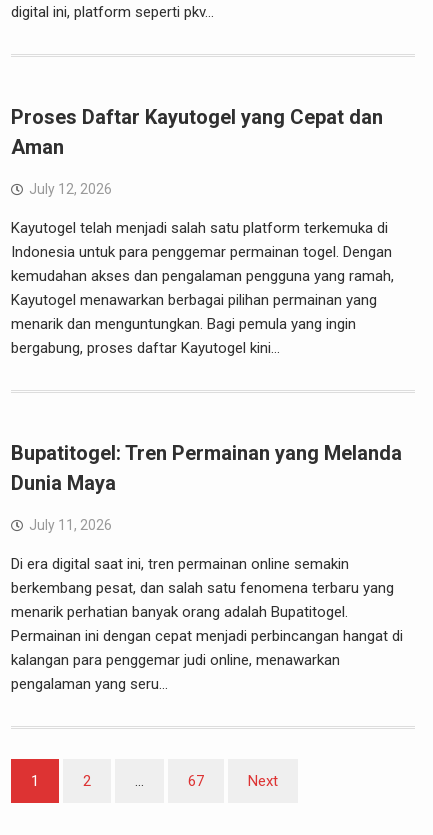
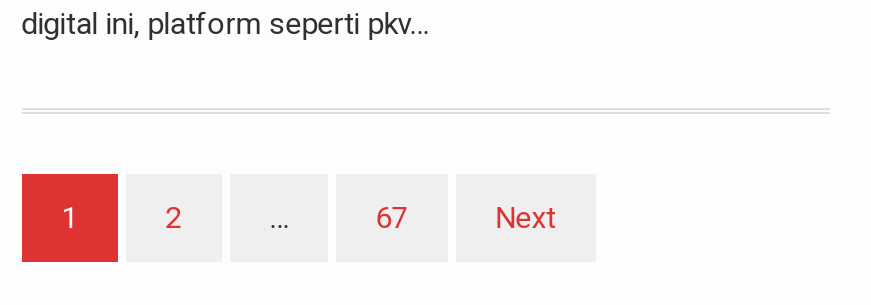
[11,105,394,357] Proses Daftar Kayutogel yang Cepat dan | Aman | July 12, 2026 | Kayutogel telah menjadi salah satu platform terkemuka di | Indonesia untuk para penggemar permainan togel. Dengan | kemudahan akses dan pengalaman pengguna yang ramah, | Kayutogel menawarkan berbagai pilihan permainan yang | menarik dan menguntungkan. Bagi pemula yang ingin | bergabung, proses daftar Kayutogel kini… -> none
[11,441,403,693] Bupatitogel: Tren Permainan yang Melanda | Dunia Maya | July 11, 2026 | Di era digital saat ini, tren permainan online semakin | berkembang pesat, dan salah satu fenomena terbaru yang | menarik perhatian banyak orang adalah Bupatitogel. | Permainan ini dengan cepat menjadi perbincangan hangat di | kalangan para penggemar judi online, menawarkan | pengalaman yang seru… -> none

